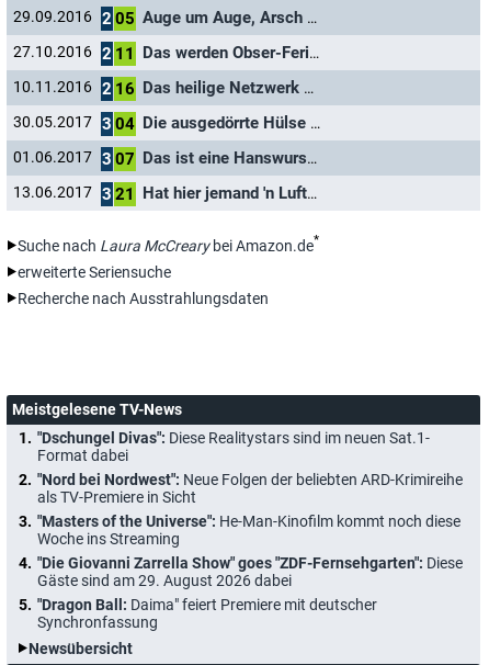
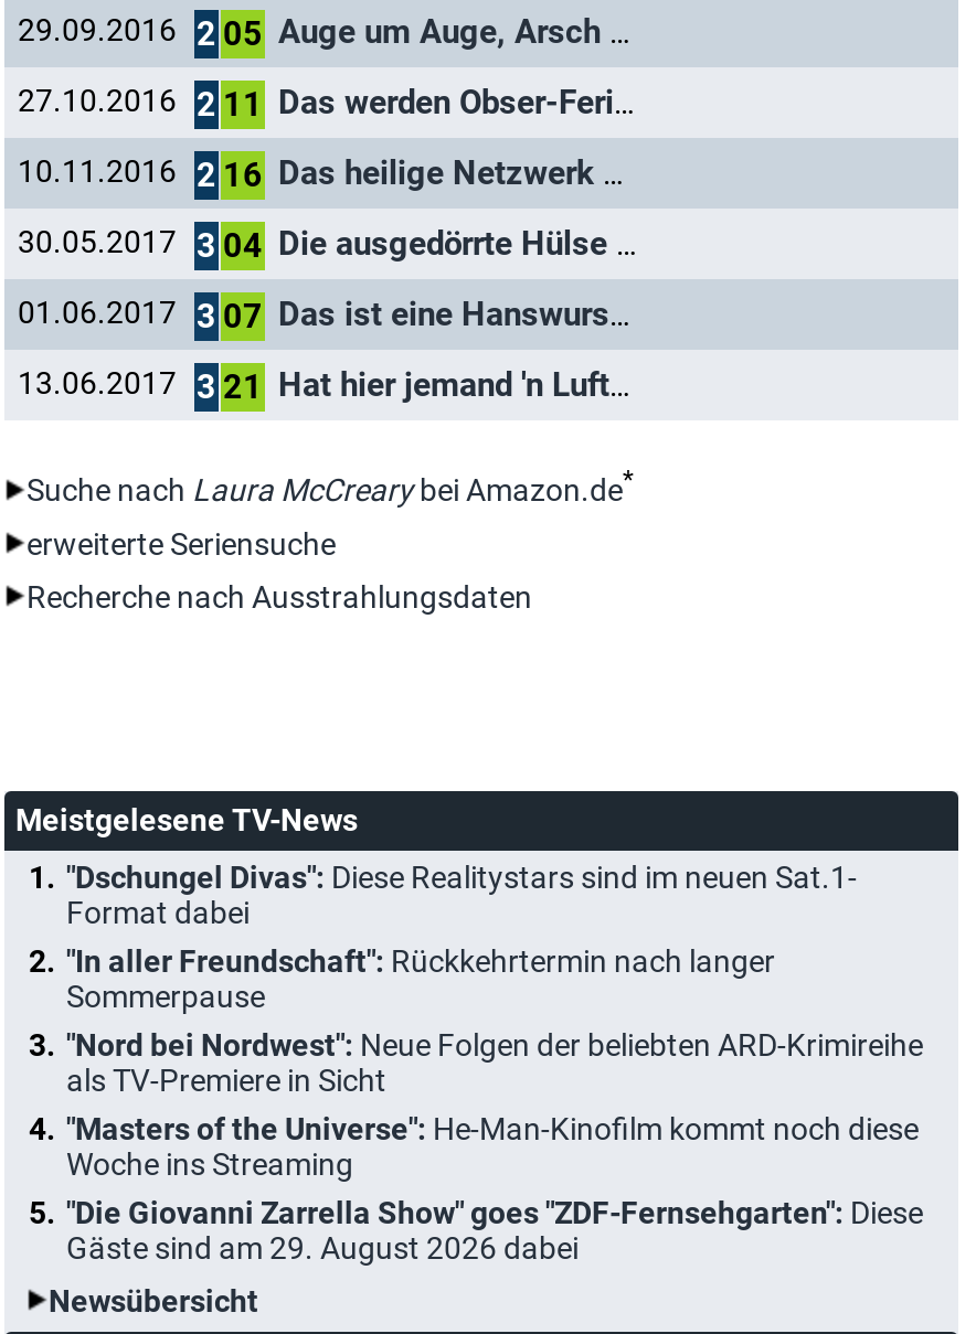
none -> [66,943,775,1013] "In aller Freundschaft": Rückkehrtermin nach langer | Sommerpause
moved [37,470,463,589] -> [66,1027,923,1265]: "Nord bei Nordwest": Neue Folgen der beliebten ARD-Krimireihe | als TV-Premiere in Sicht | "Masters of the Universe": He-Man-Kinofilm kommt noch diese | Woche ins Streaming | "Die Giovanni Zarrella Show" goes "ZDF-Fernsehgarten": Diese | Gäste sind am 29. August 2026 dabei
[37,596,377,631] "Dragon Ball: Daima" feiert Premiere mit deutscher | Synchronfassung -> none

